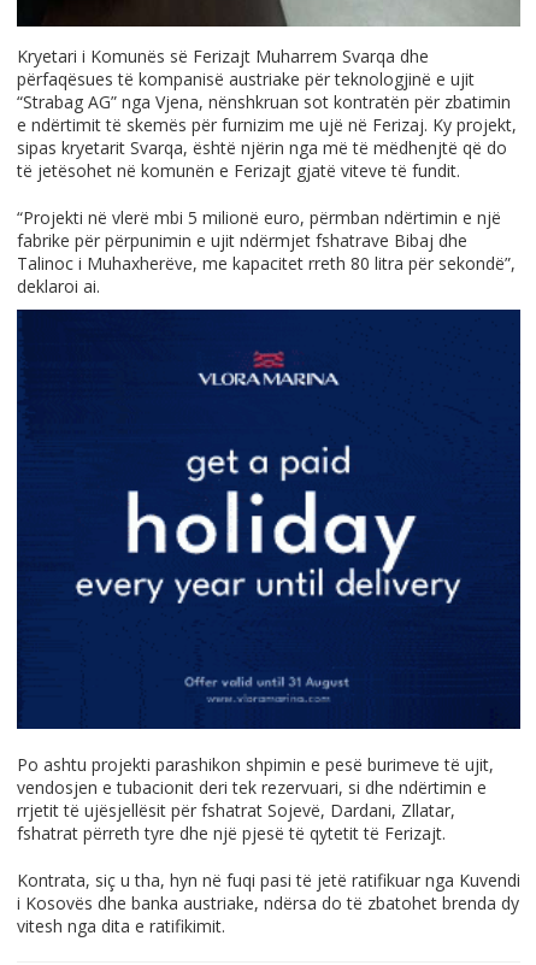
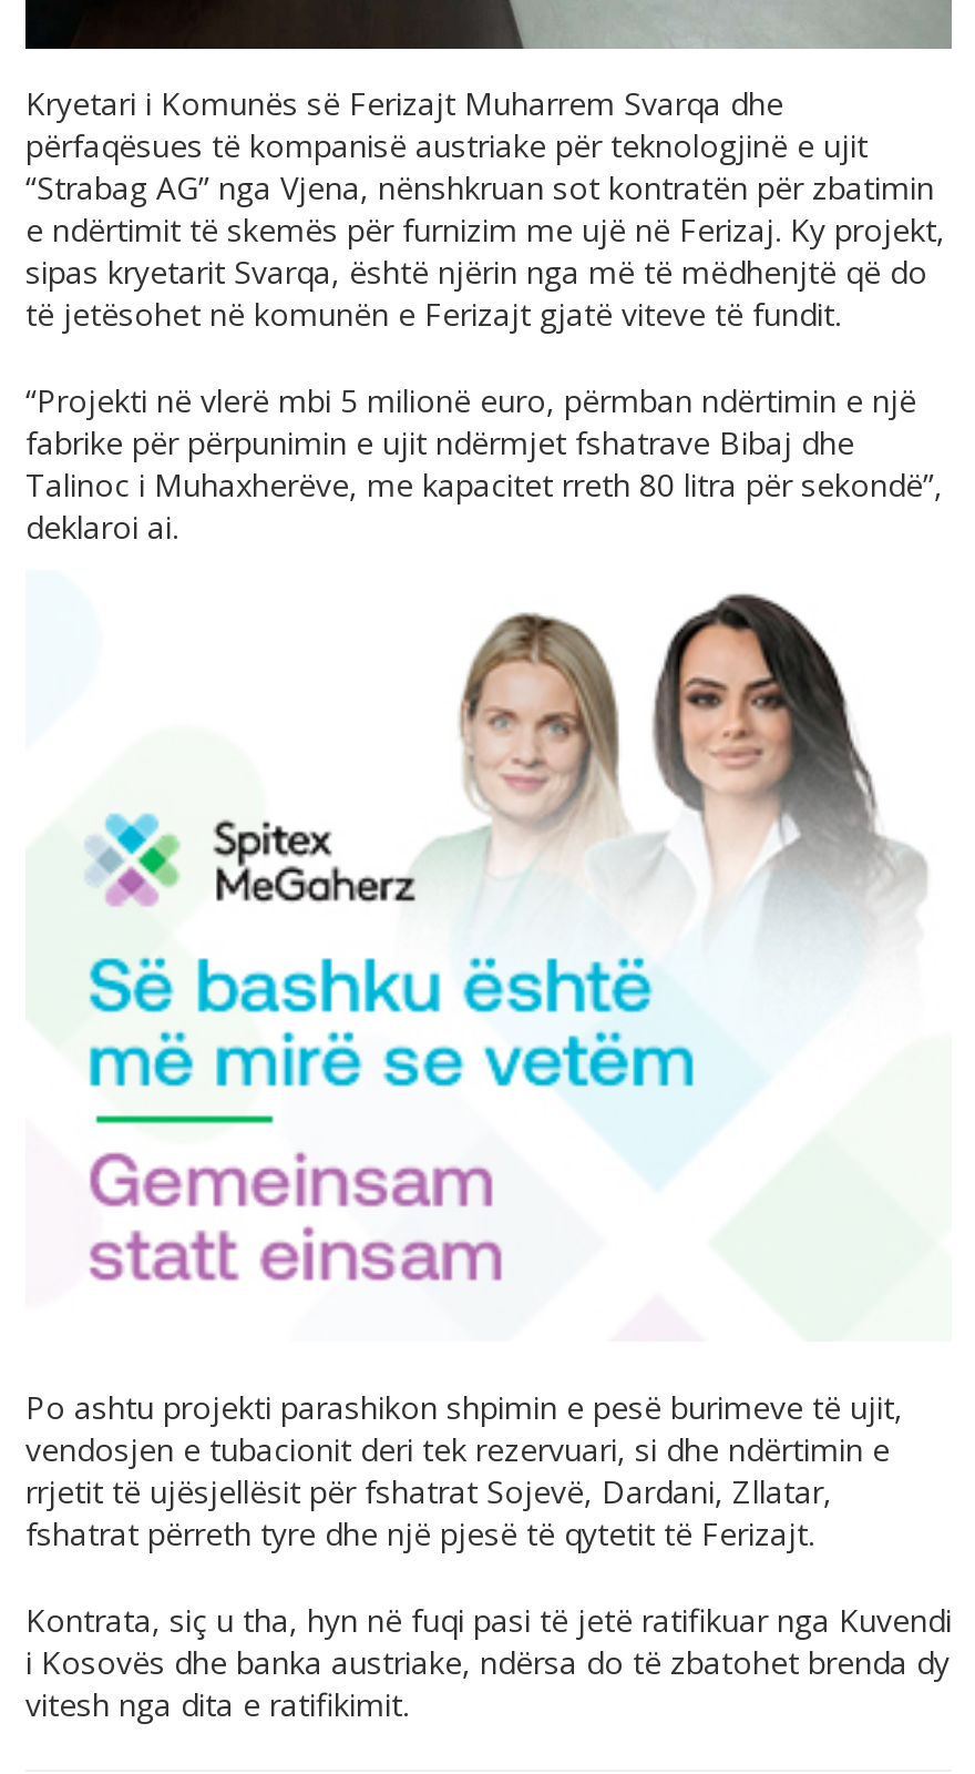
[16,308,522,730] [image] -> [25,570,952,1342] [image]

